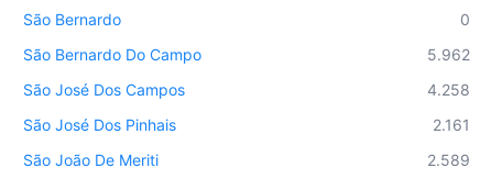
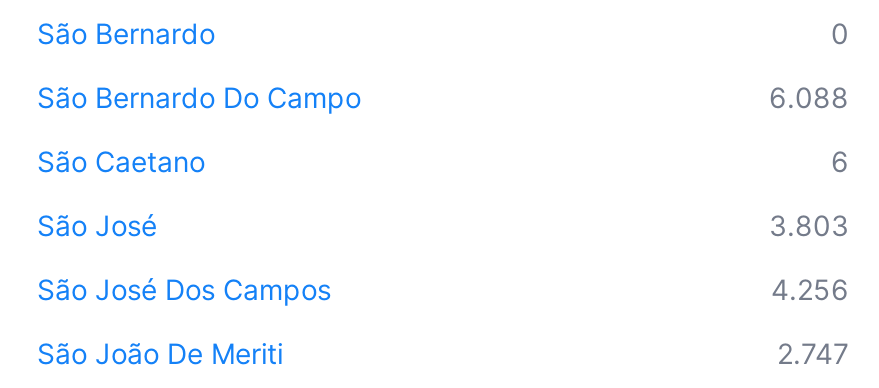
[427,45,470,63] 5.962 -> [37,79,849,241] 6.088 | São Caetano | 6 | São José | 3.803
[23,80,470,134] 4.258 | São José Dos Pinhais | 2.161 -> [771,271,849,305] 4.256
moved [23,80,185,98] -> [37,271,331,305]: São José Dos Campos
[427,150,470,169] 2.589 -> [777,335,849,369] 2.747

